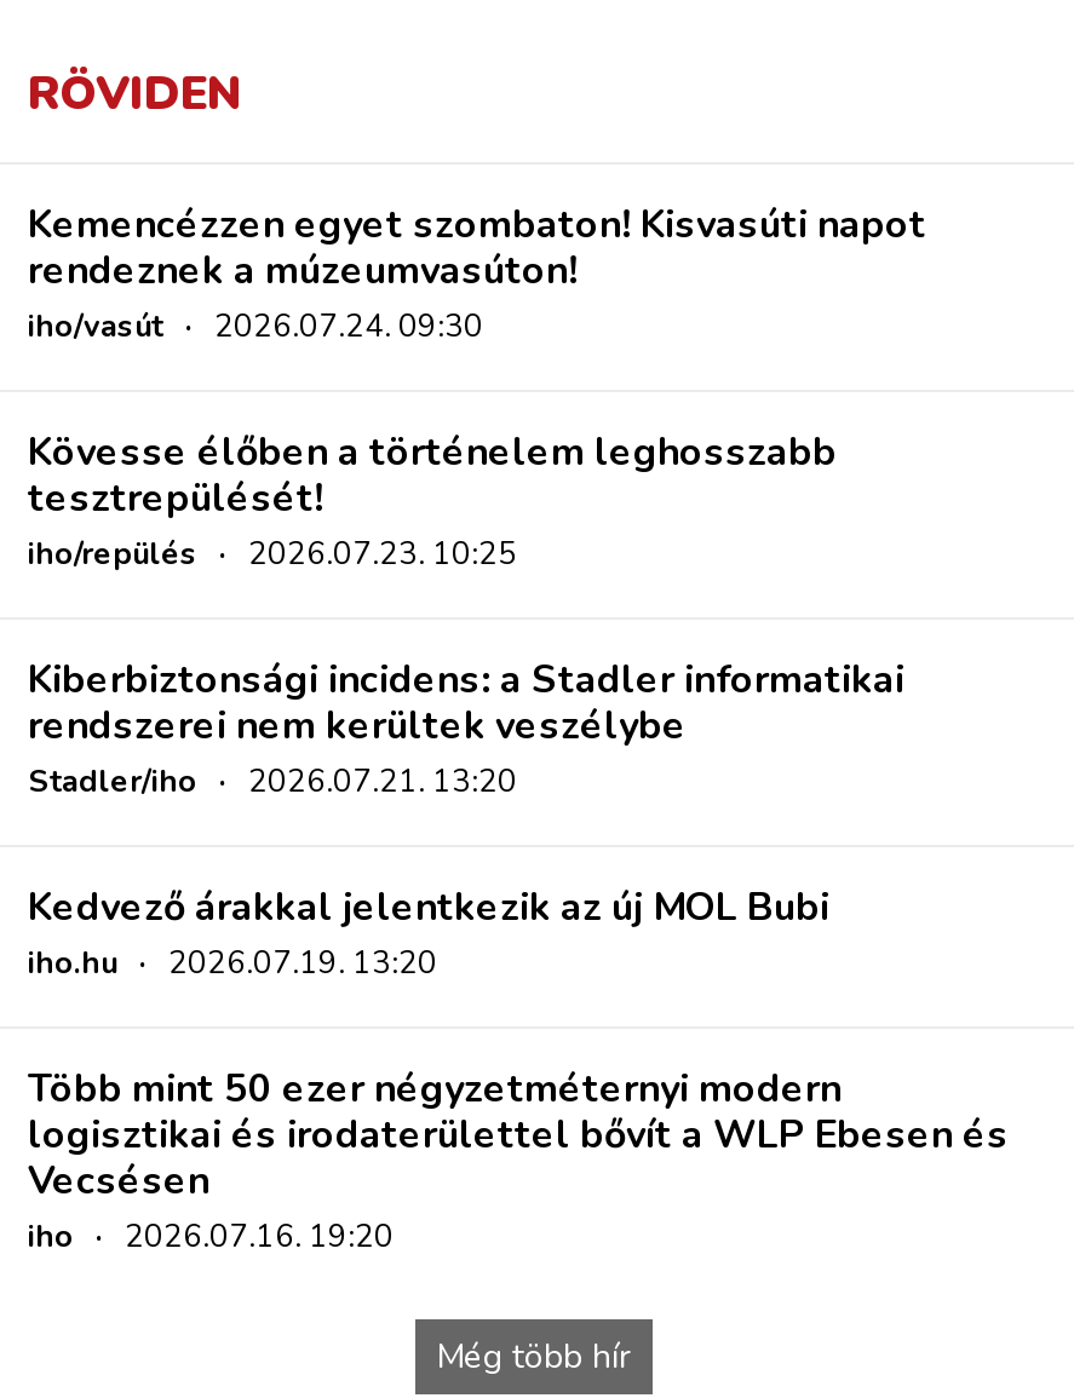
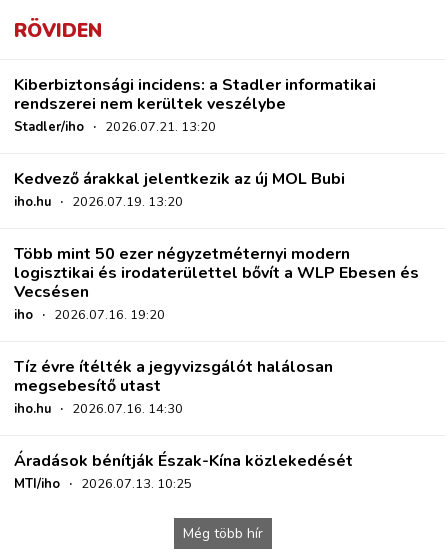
[28,198,926,575] Kemencézzen egyet szombaton! Kisvasúti napot | rendeznek a múzeumvasúton! | iho/vasút · 2026.07.24. 09:30 | Kövesse élőben a történelem leghosszabb | tesztrepülését! | iho/repülés · 2026.07.23. 10:25 -> none
moved [28,653,1009,1258] -> [14,74,419,324]: Kiberbiztonsági incidens: a Stadler informatikai | rendszerei nem kerültek veszélybe | Stadler/iho · 2026.07.21. 13:20 | ... | Vecsésen | iho · 2026.07.16. 19:20
none -> [14,356,353,493] Tíz évre ítélték a jegyvizsgálót halálosan | megsebesítő utast | iho.hu · 2026.07.16. 14:30 | Áradások bénítják Észak-Kína közlekedését | MTI/iho · 2026.07.13. 10:25

